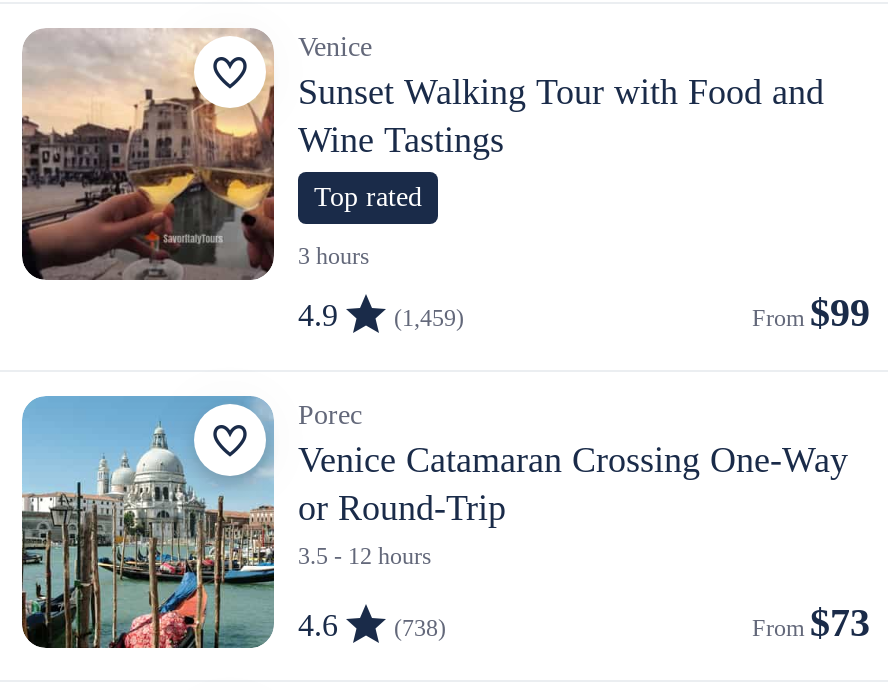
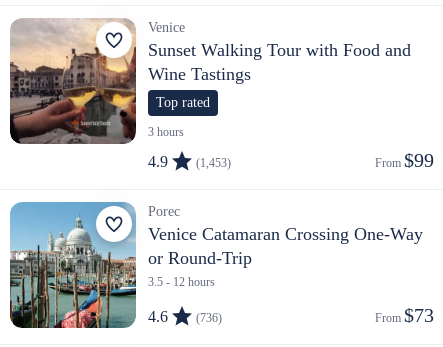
[298,298,464,332] 4.9 (1,459) -> [148,153,231,170] 4.9 (1,453)
[298,608,446,642] 4.6 (738) -> [148,308,222,325] 4.6 (736)

